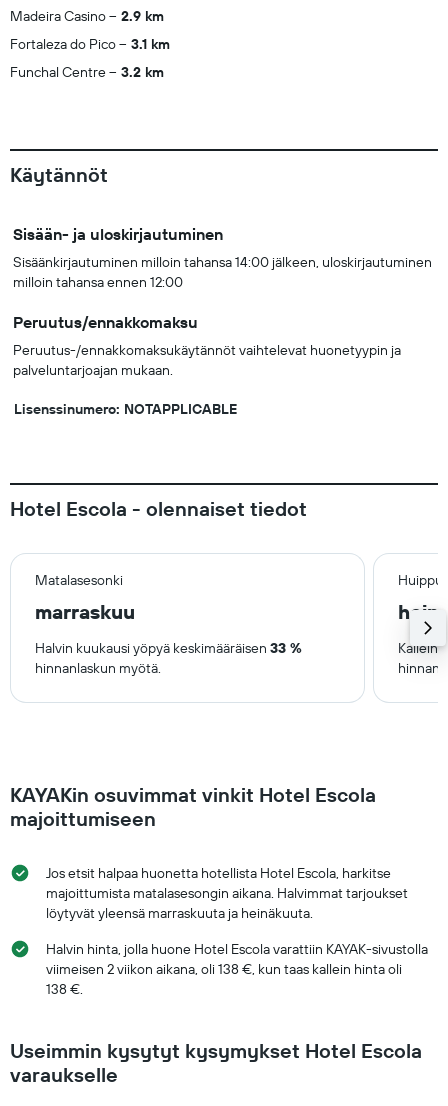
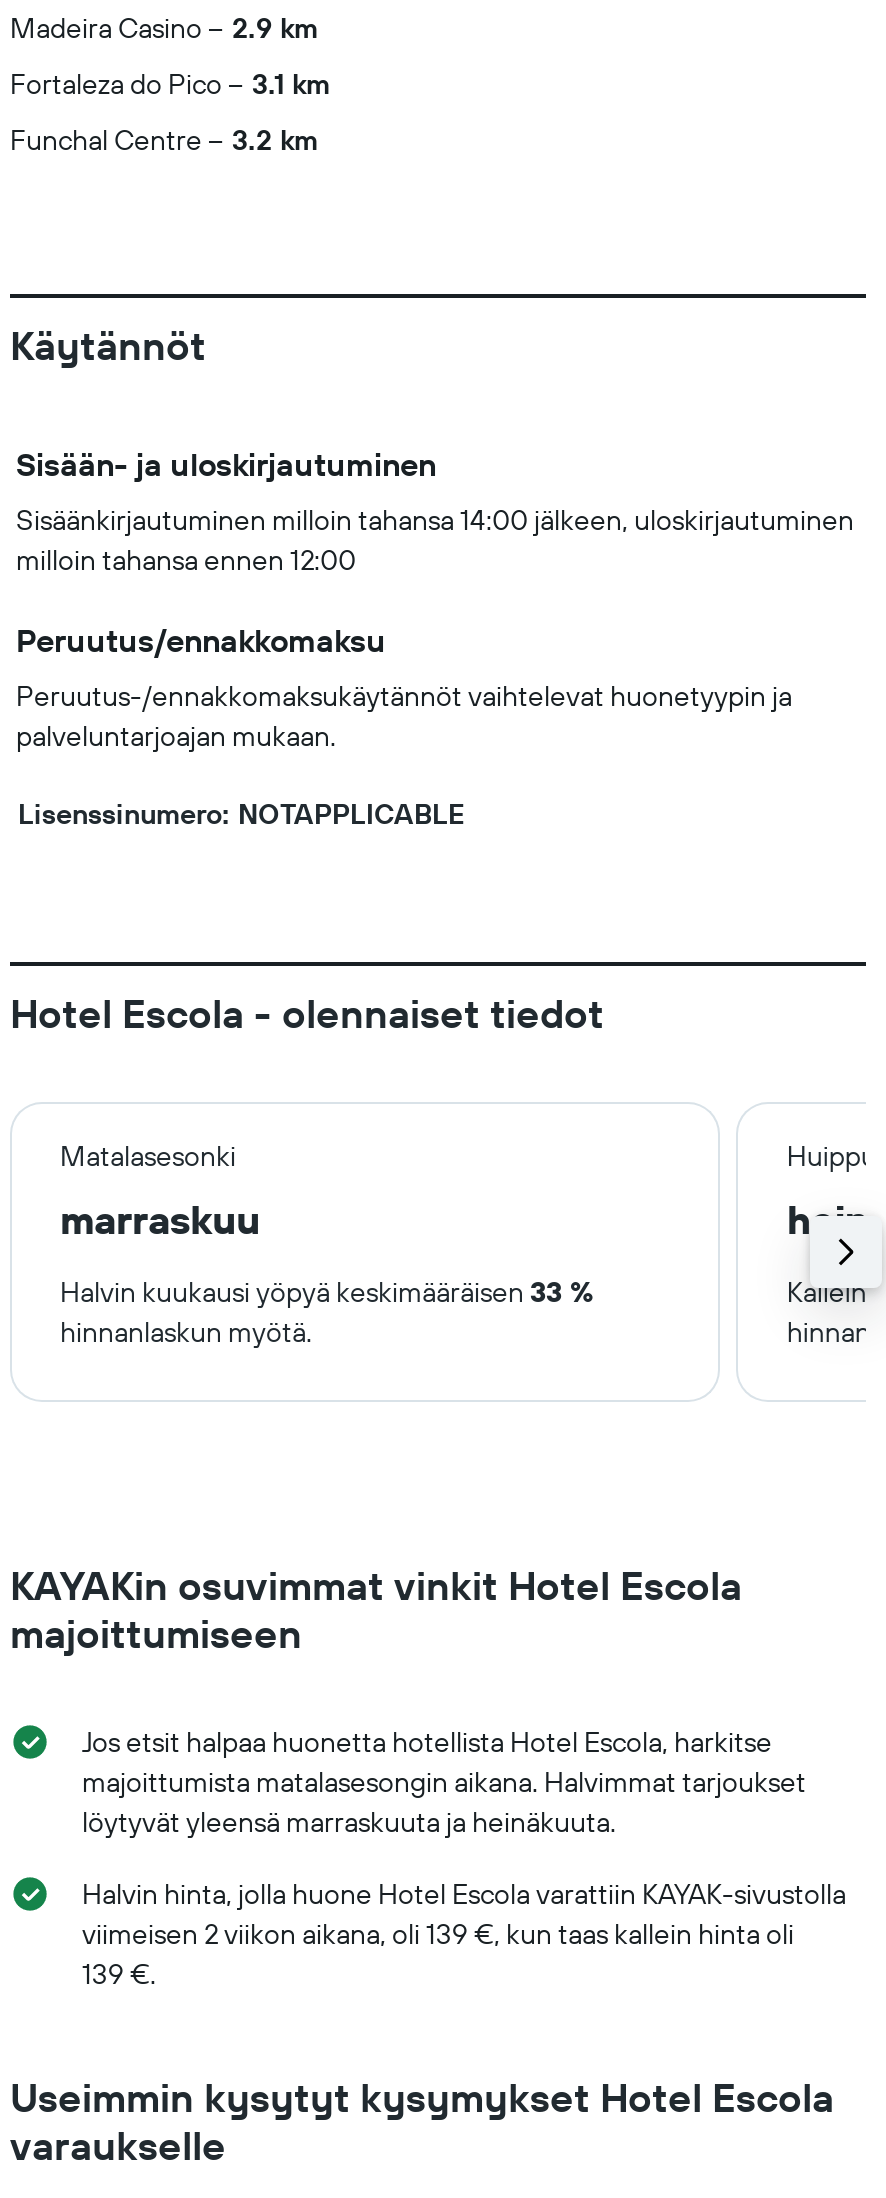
[46,960,402,978] viimeisen 2 viikon aikana, oli 138 €, kun taas kallein hinta oli -> [82,1916,794,1952] viimeisen 2 viikon aikana, oli 139 €, kun taas kallein hinta oli
[46,980,83,998] 138 €. -> [82,1956,156,1992] 139 €.

